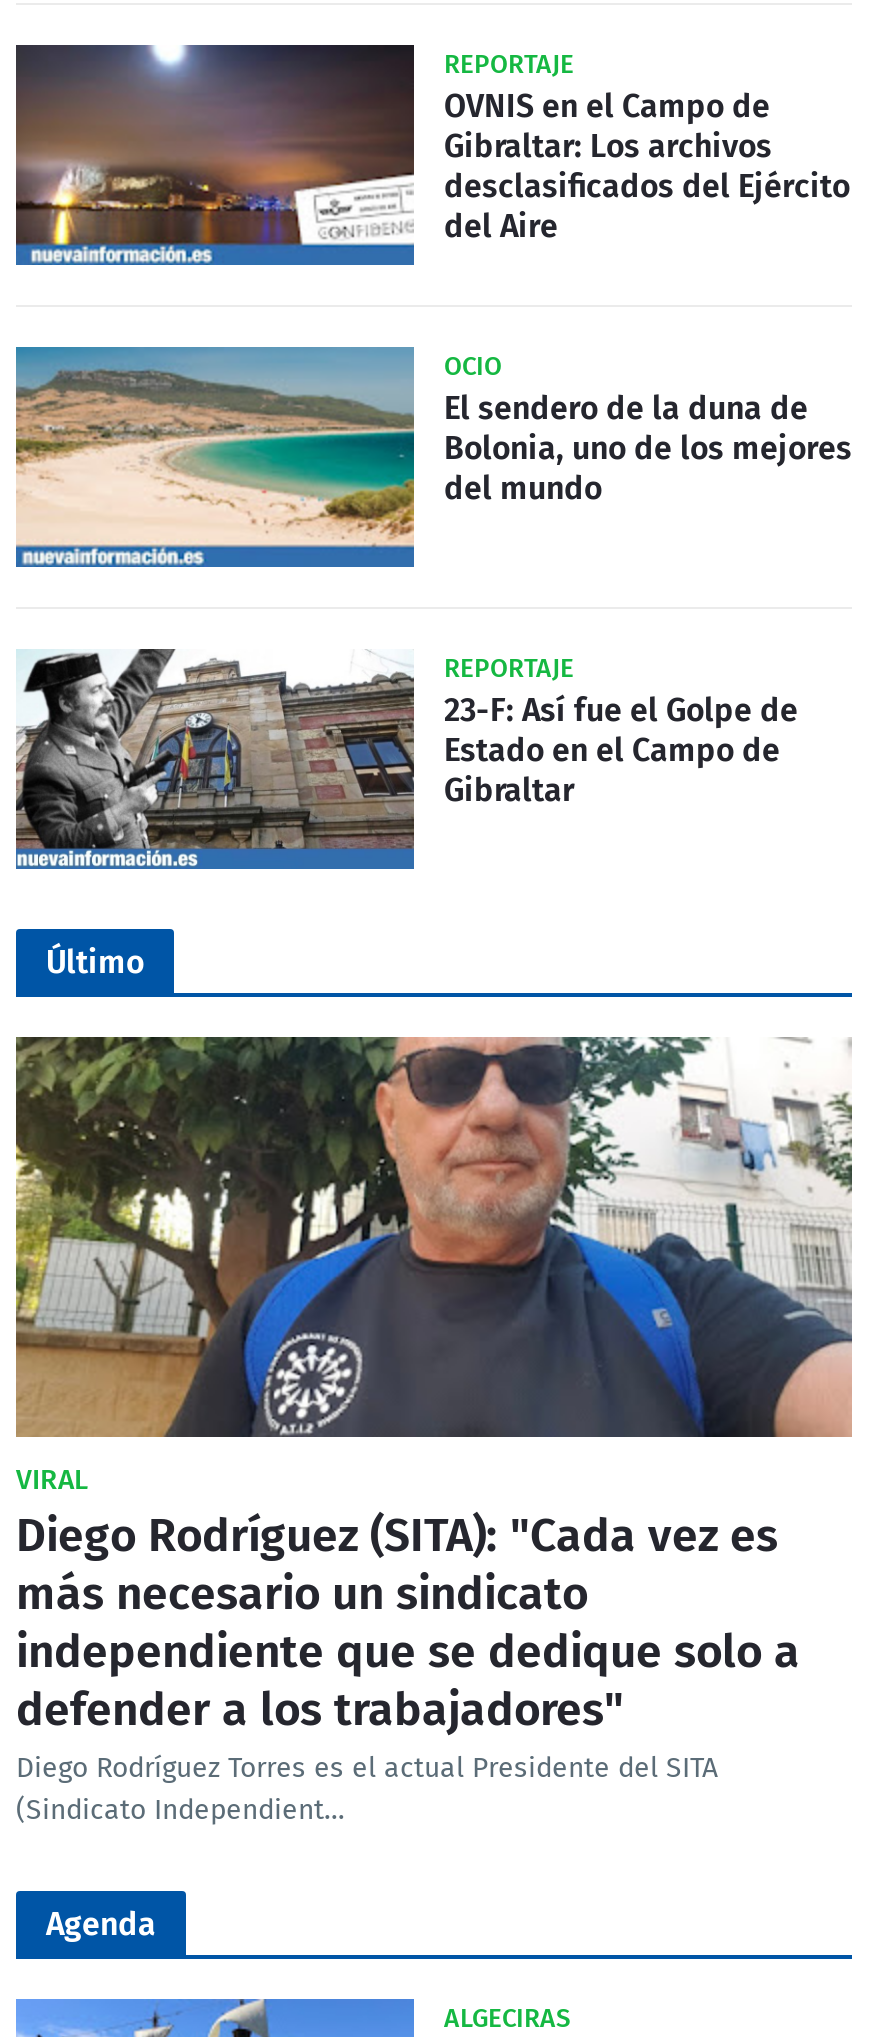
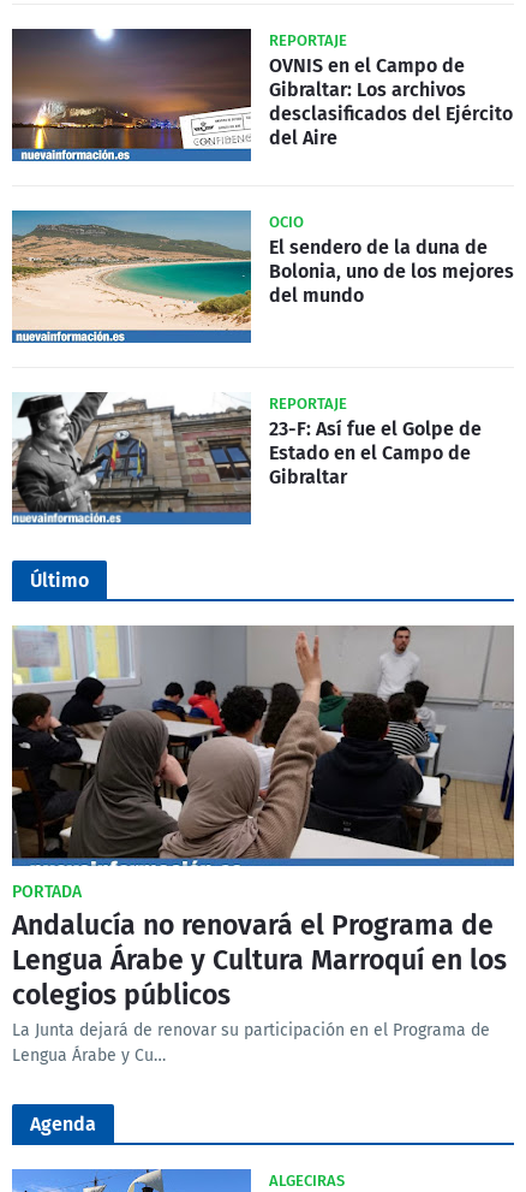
[14,1035,852,1828] [image] | VIRAL | Diego Rodríguez (SITA): "Cada vez es | más necesario un sindicato | independiente que se dedique solo a | defender a los trabajadores" | Diego Rodríguez Torres es el actual Presidente del SITA | (Sindicato Independient… -> [11,625,515,1066] [image] | PORTADA | Andalucía no renovará el Programa de | Lengua Árabe y Cultura Marroquí en los | colegios públicos | La Junta dejará de renovar su participación en el Programa de | Lengua Árabe y Cu…

